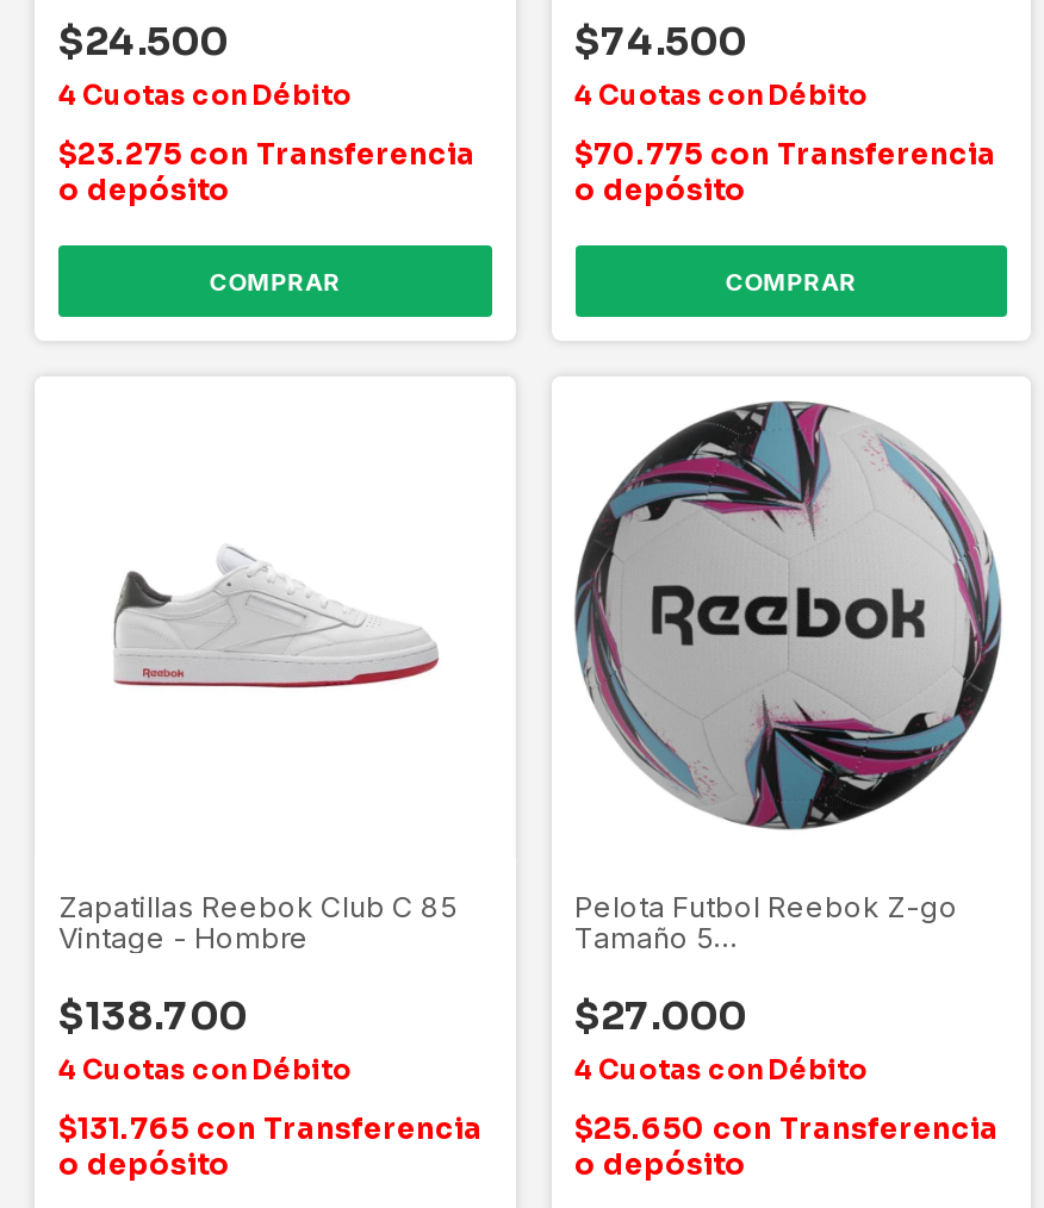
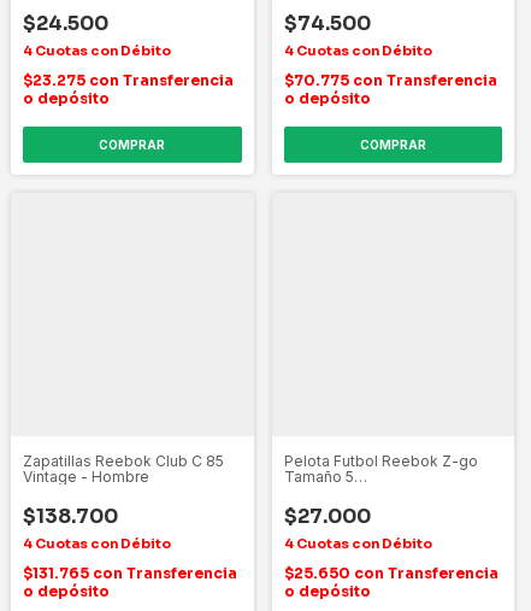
[573,400,1002,832] [image] -> none
[113,548,440,689] [image] -> none

